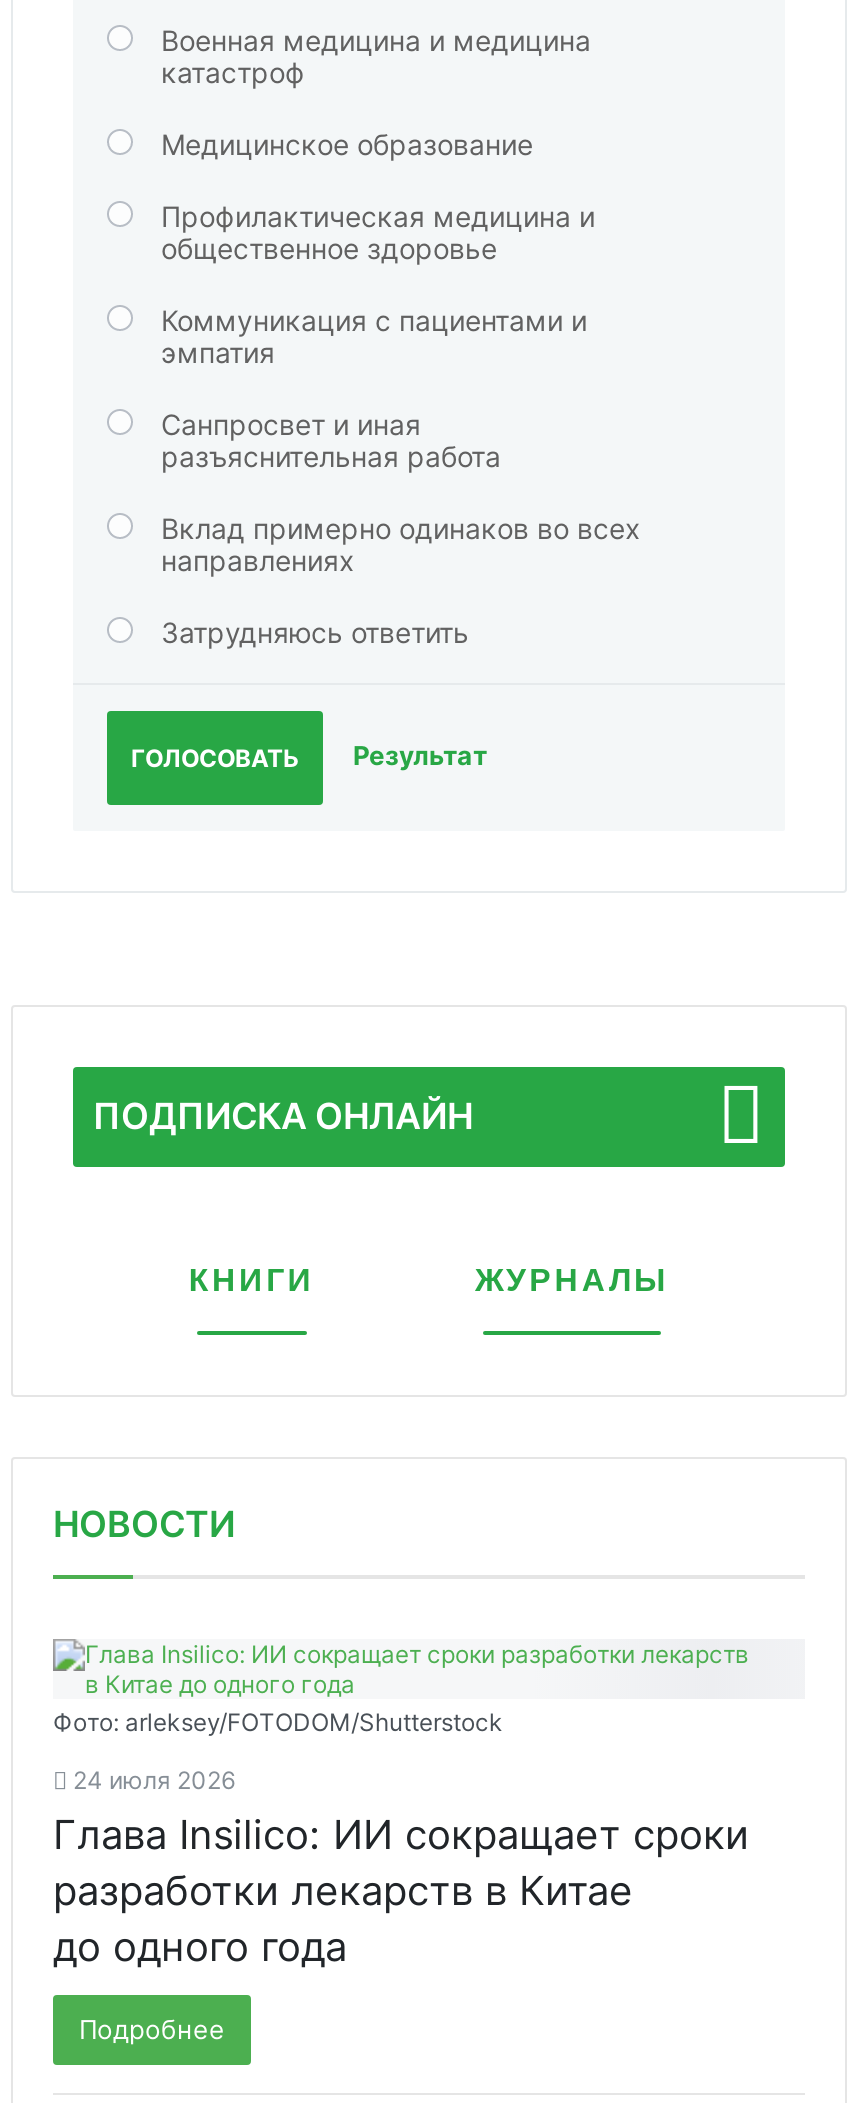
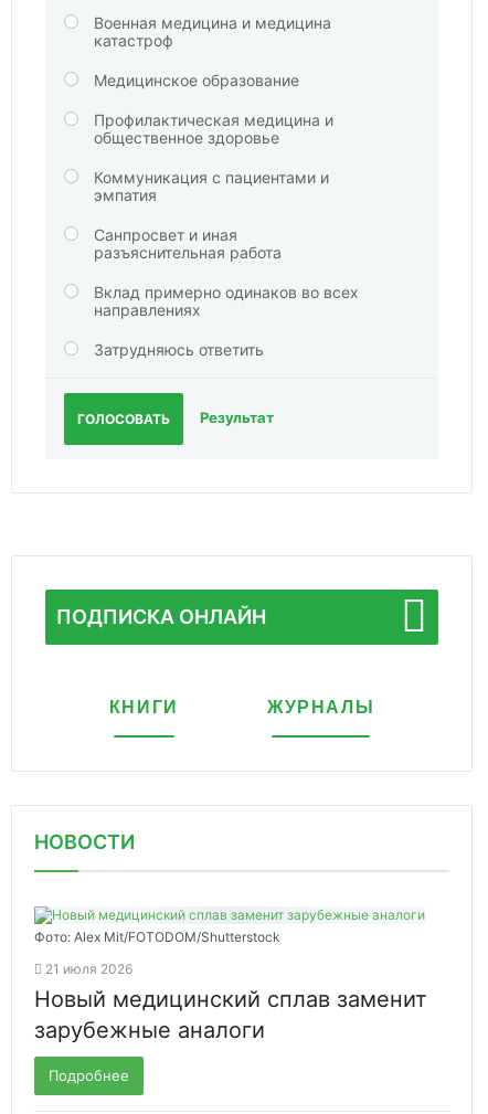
[53,1707,503,1737] Фото: arleksey/FOTODOM/Shutterstock -> [34,928,280,945] Фото: Alex Mit/FOTODOM/Shutterstock
[53,1765,749,1971] 24 июля 2026 | Глава Insilico: ИИ сокращает сроки | разработки лекарств в Китае | до одного года -> [34,960,427,1043] 21 июля 2026 | Новый медицинский сплав заменит | зарубежные аналоги

